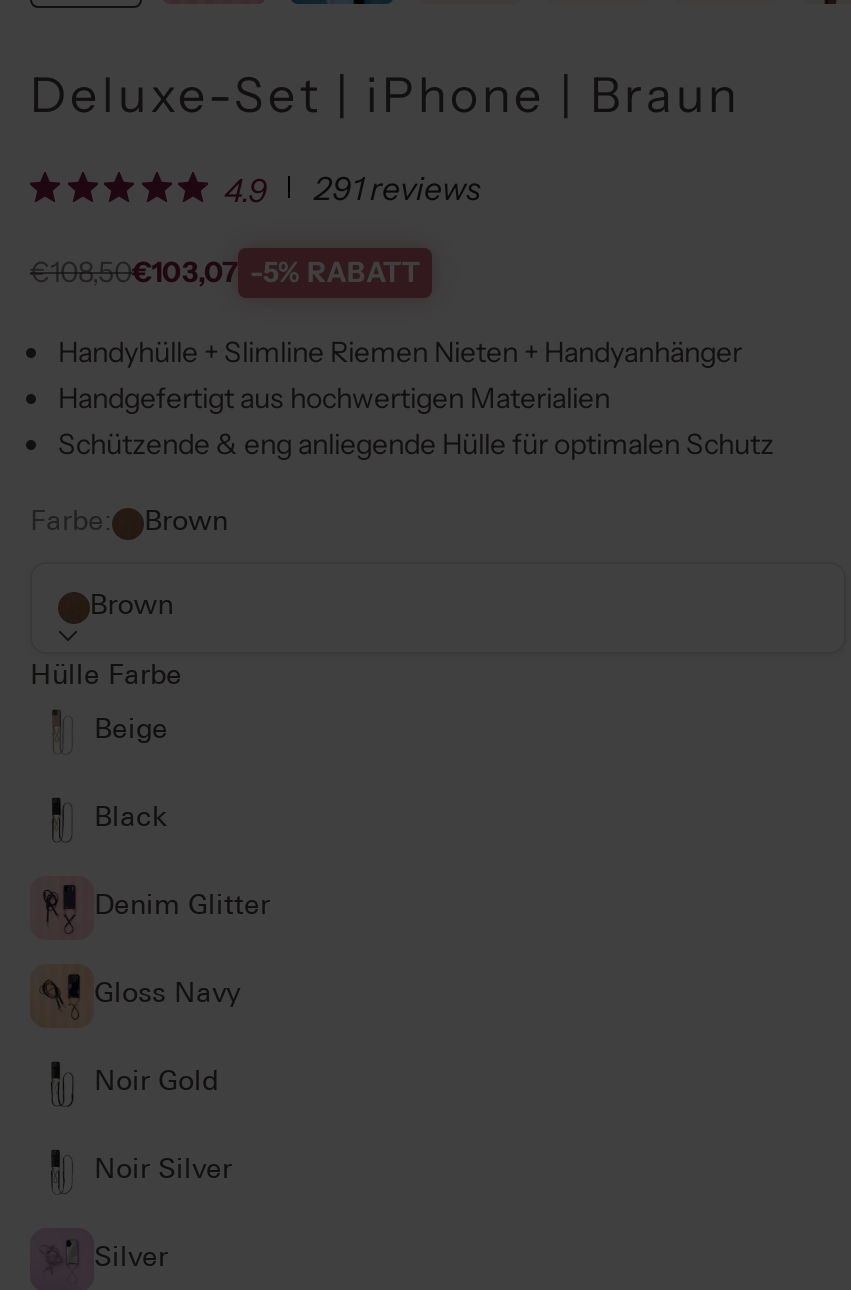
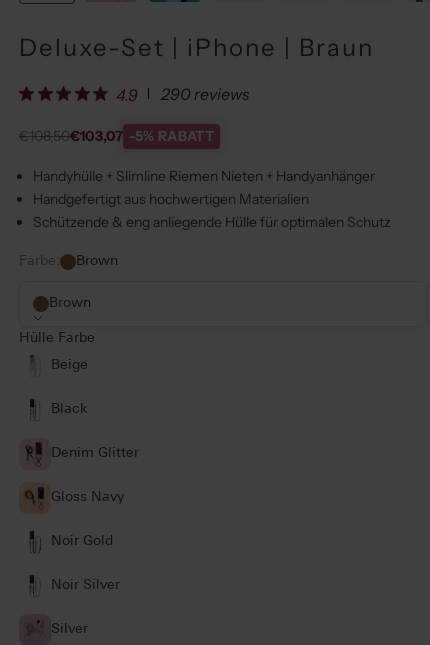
[224,168,480,209] 4.9 291 reviews -> [116,84,249,104] 4.9 290 reviews

